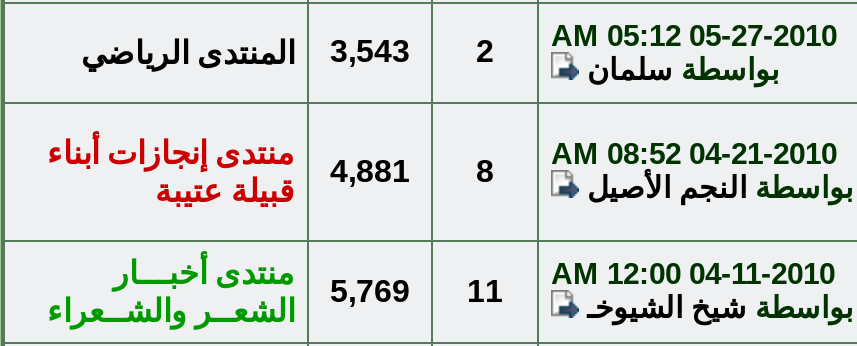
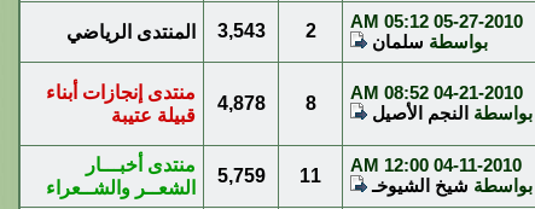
[330,154,494,188] 4,881 8 -> [217,93,316,114] 4,878 8
[330,274,503,308] 5,769 11 -> [217,166,321,186] 5,759 11

